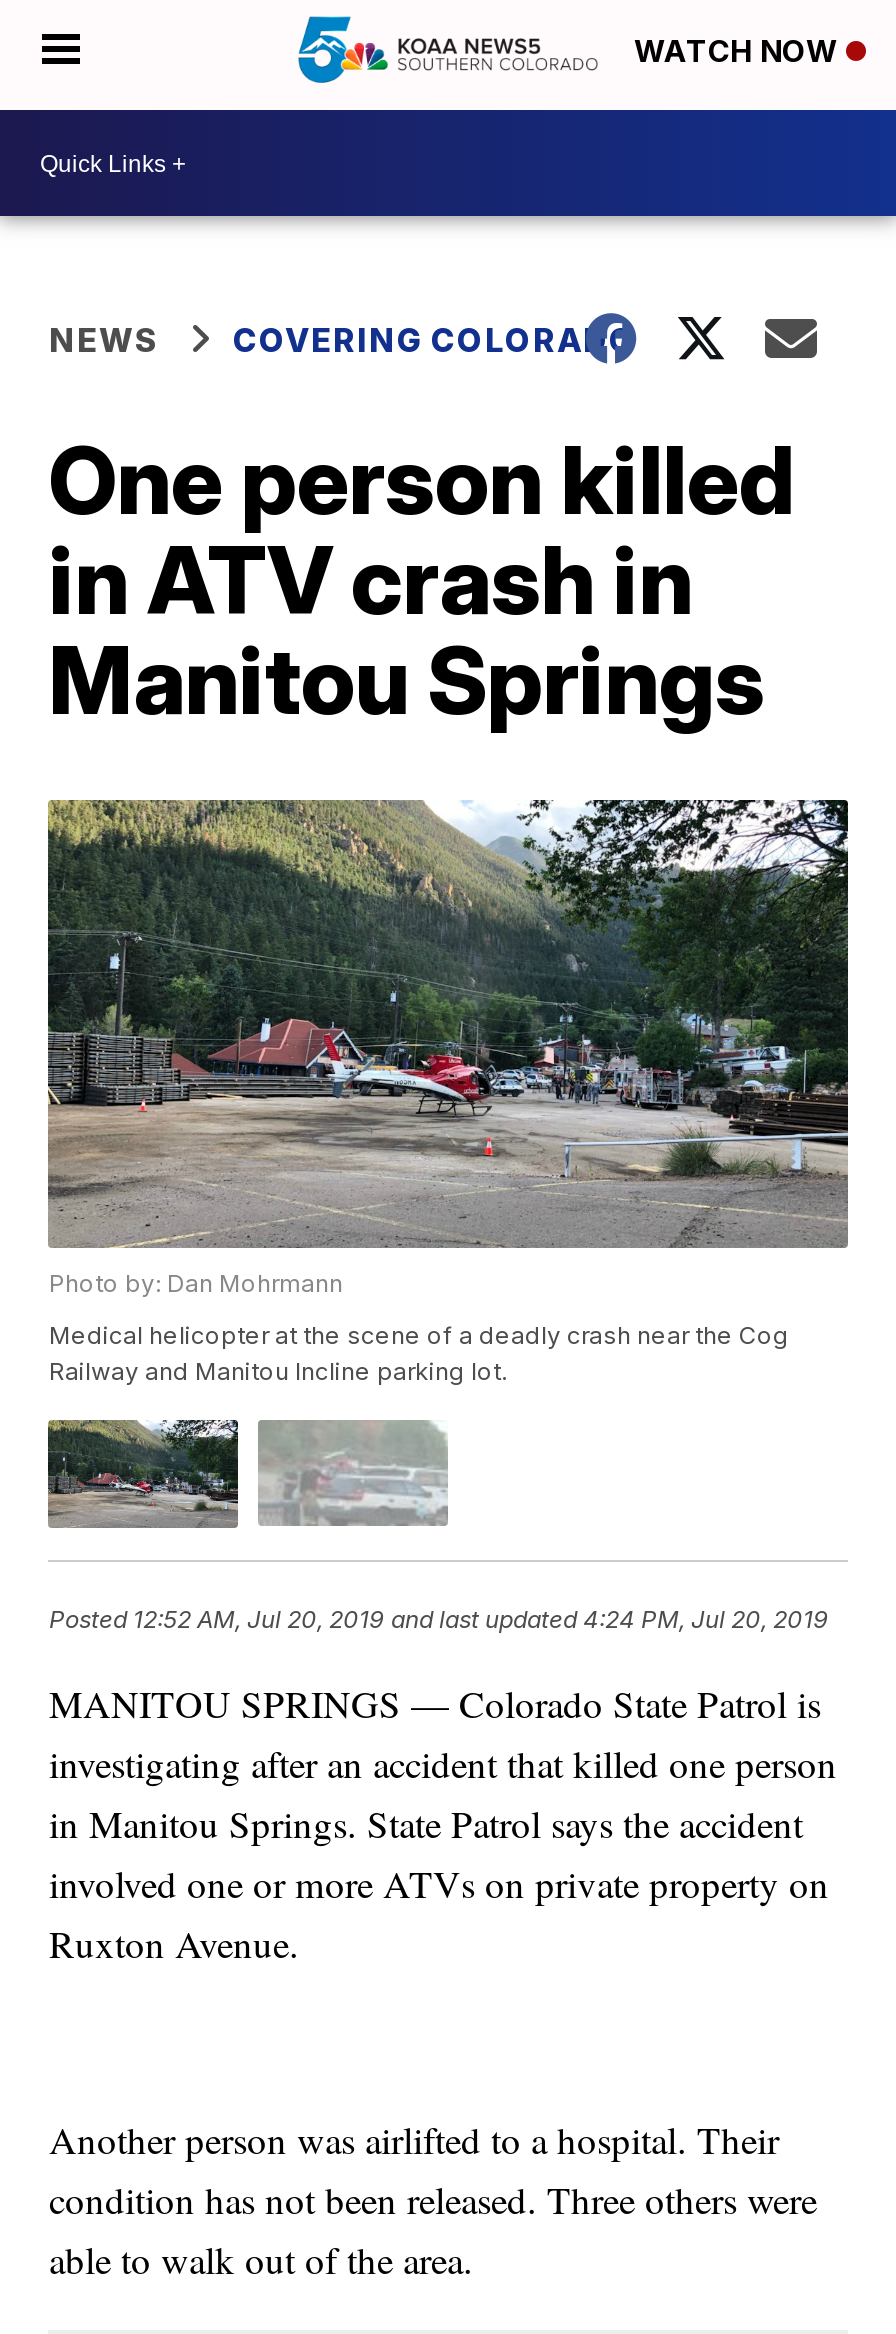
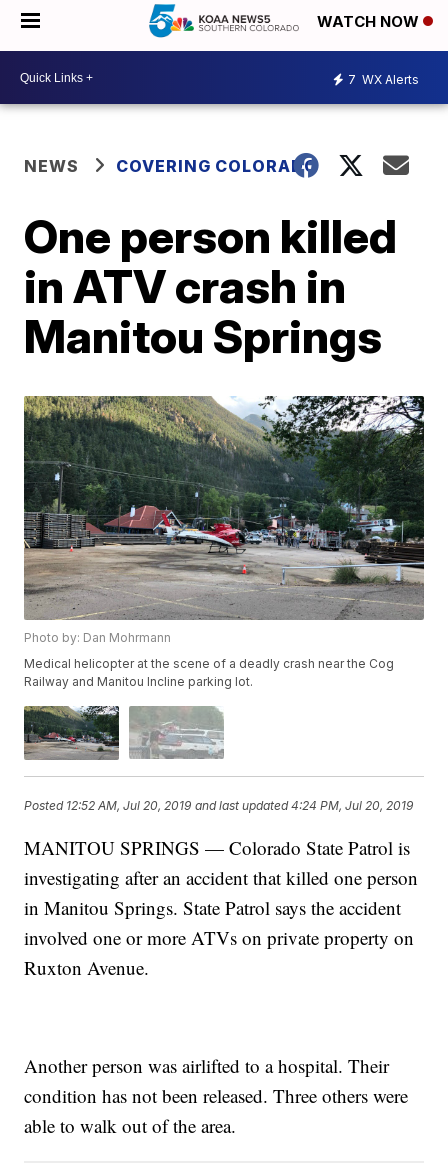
none -> [348,71,419,86] 7 WX Alerts

